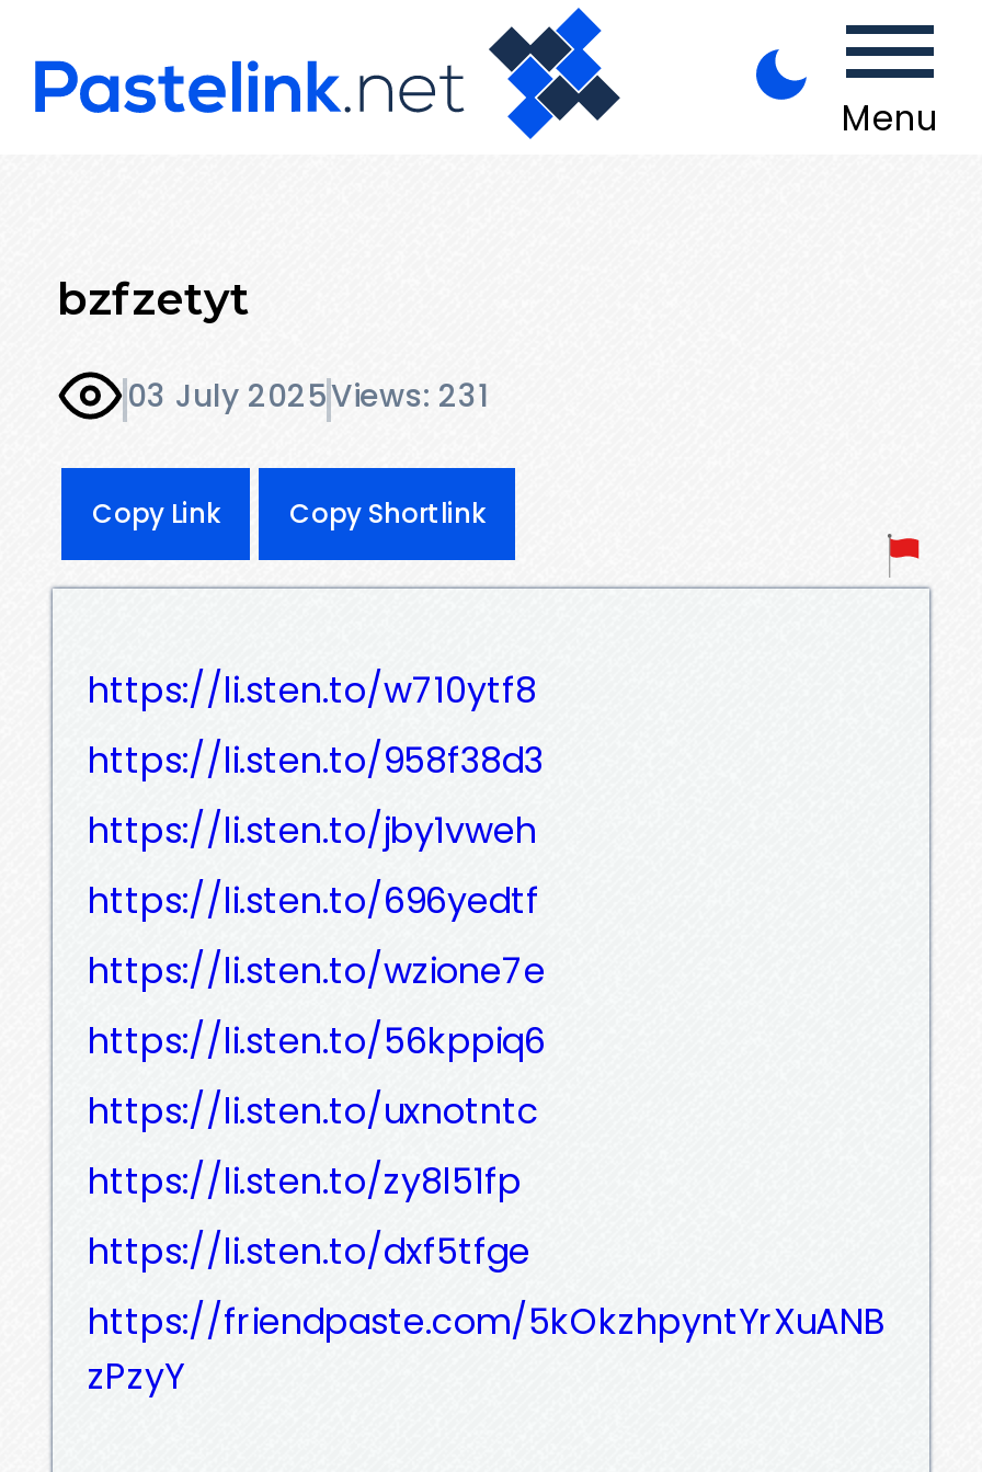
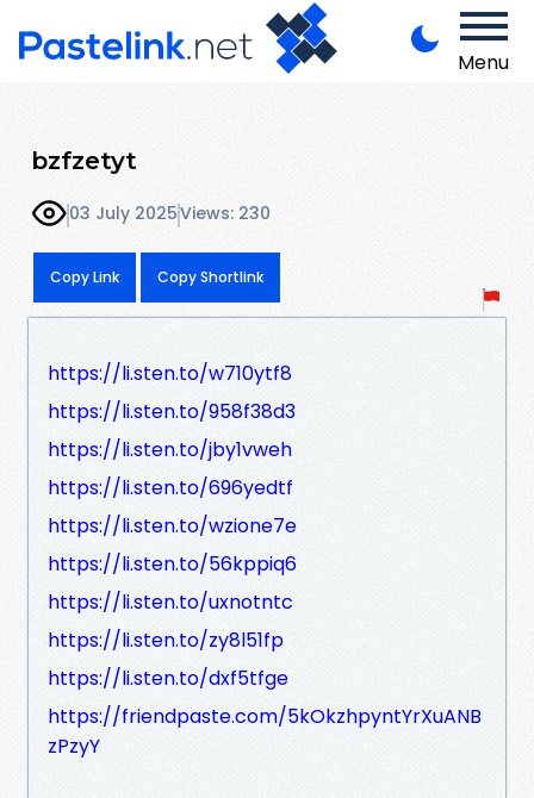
[127,375,489,418] 03 July 2025 Views: 231 -> [69,202,271,226] 03 July 2025 Views: 230

